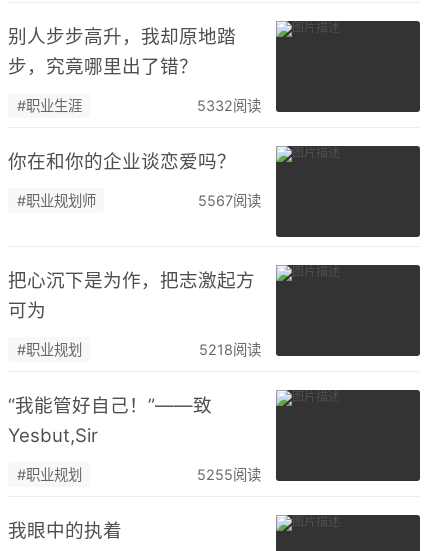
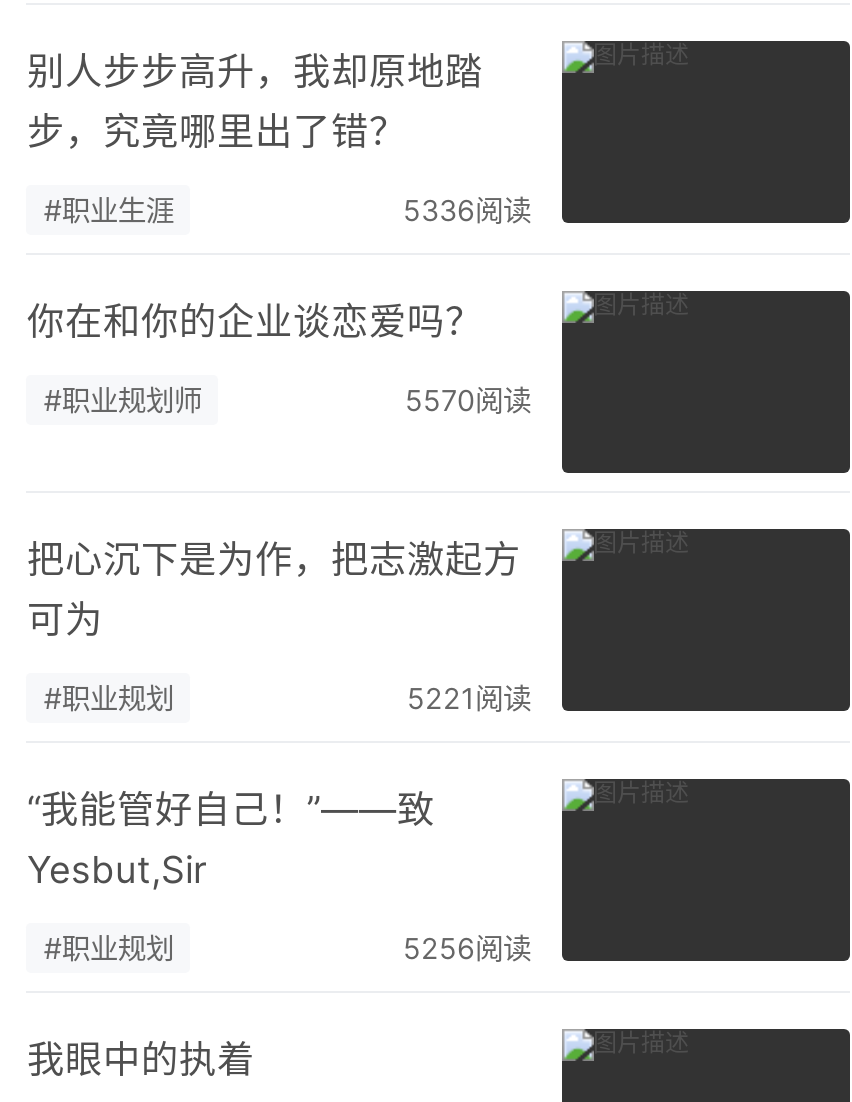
[196,97,260,114] 5332阅读 -> [403,192,531,226] 5336阅读
[197,192,260,209] 5567阅读 -> [405,382,531,416] 5570阅读
[198,341,260,358] 5218阅读 -> [407,681,531,715] 5221阅读
[196,466,260,483] 5255阅读 -> [403,930,531,964] 5256阅读

